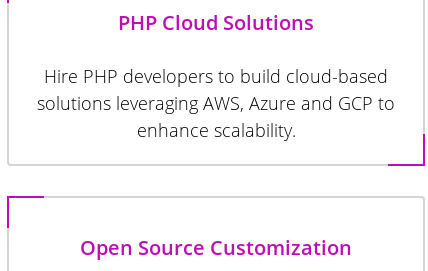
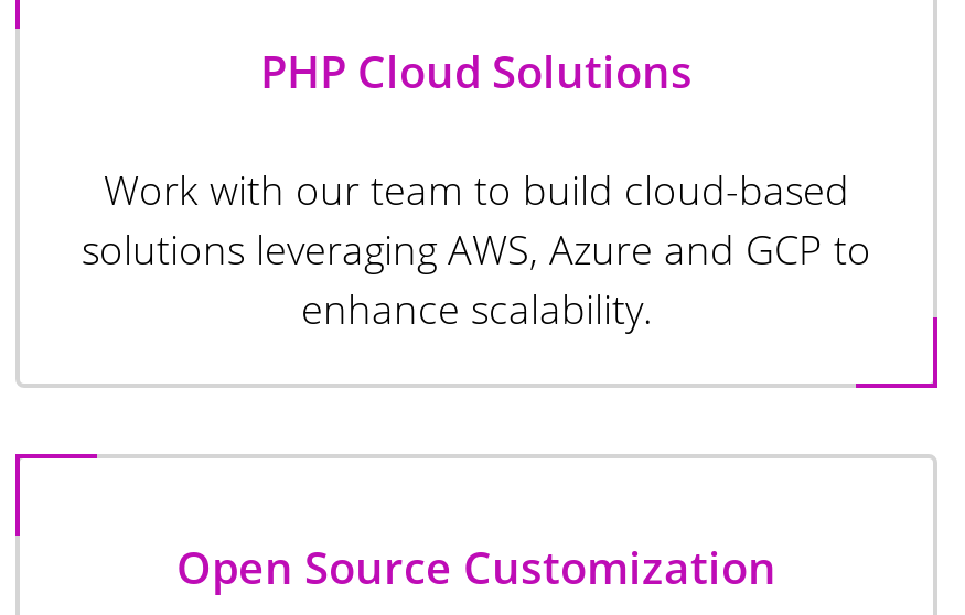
[44,64,388,88] Hire PHP developers to build cloud-based -> [104,163,849,216] Work with our team to build cloud-based

